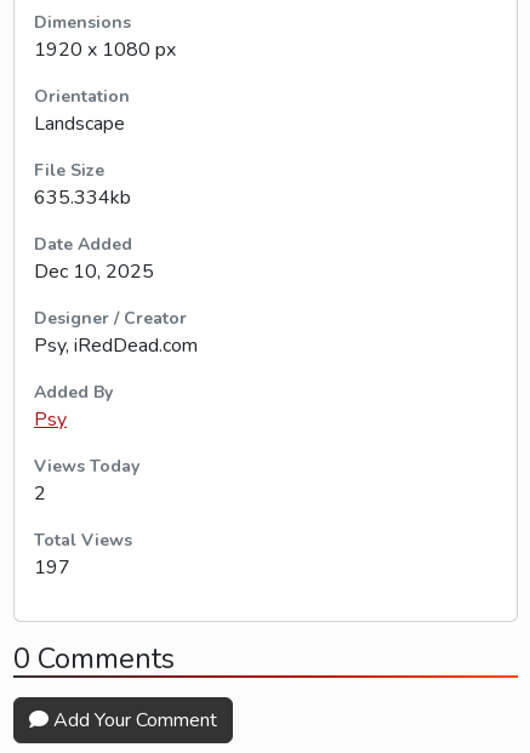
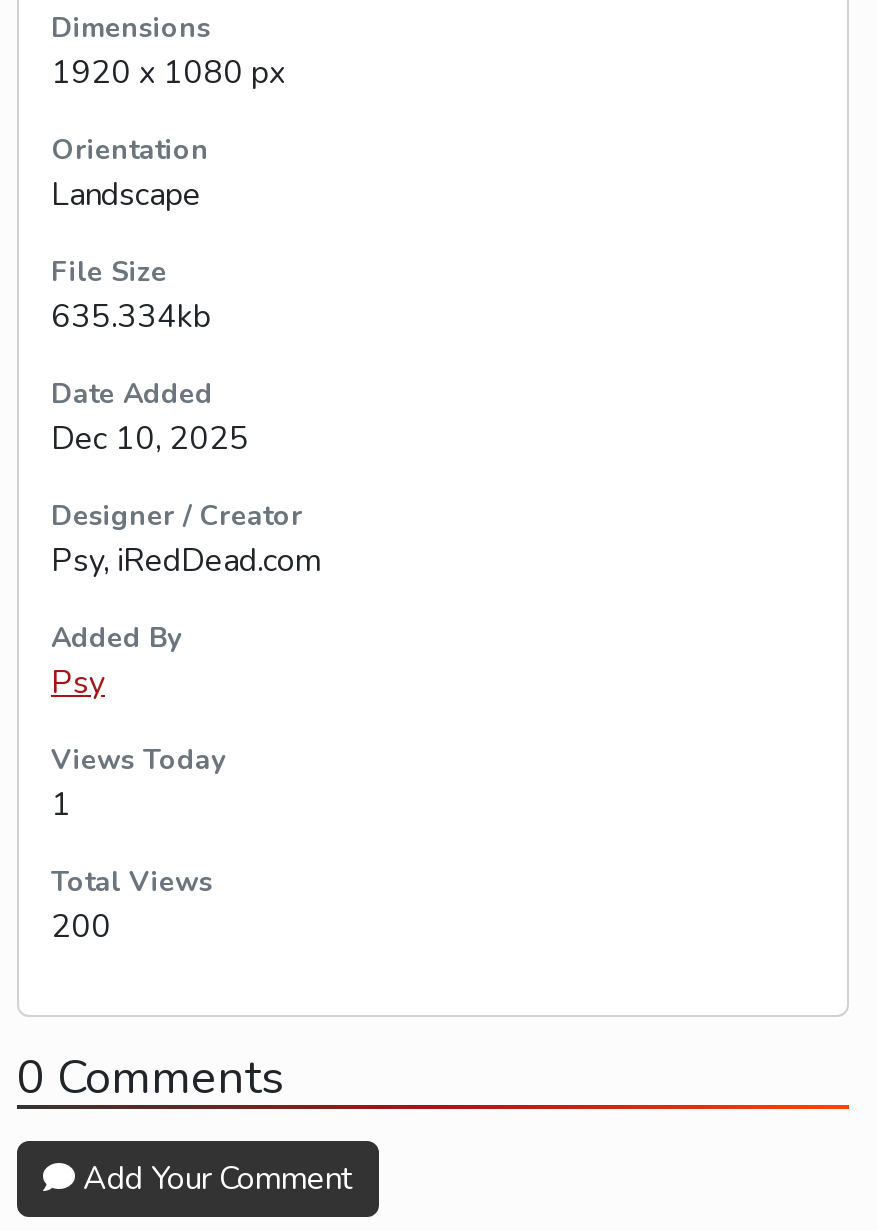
[34,480,46,507] 2 -> [51,783,71,827] 1
[34,554,70,581] 197 -> [51,905,111,949] 200

